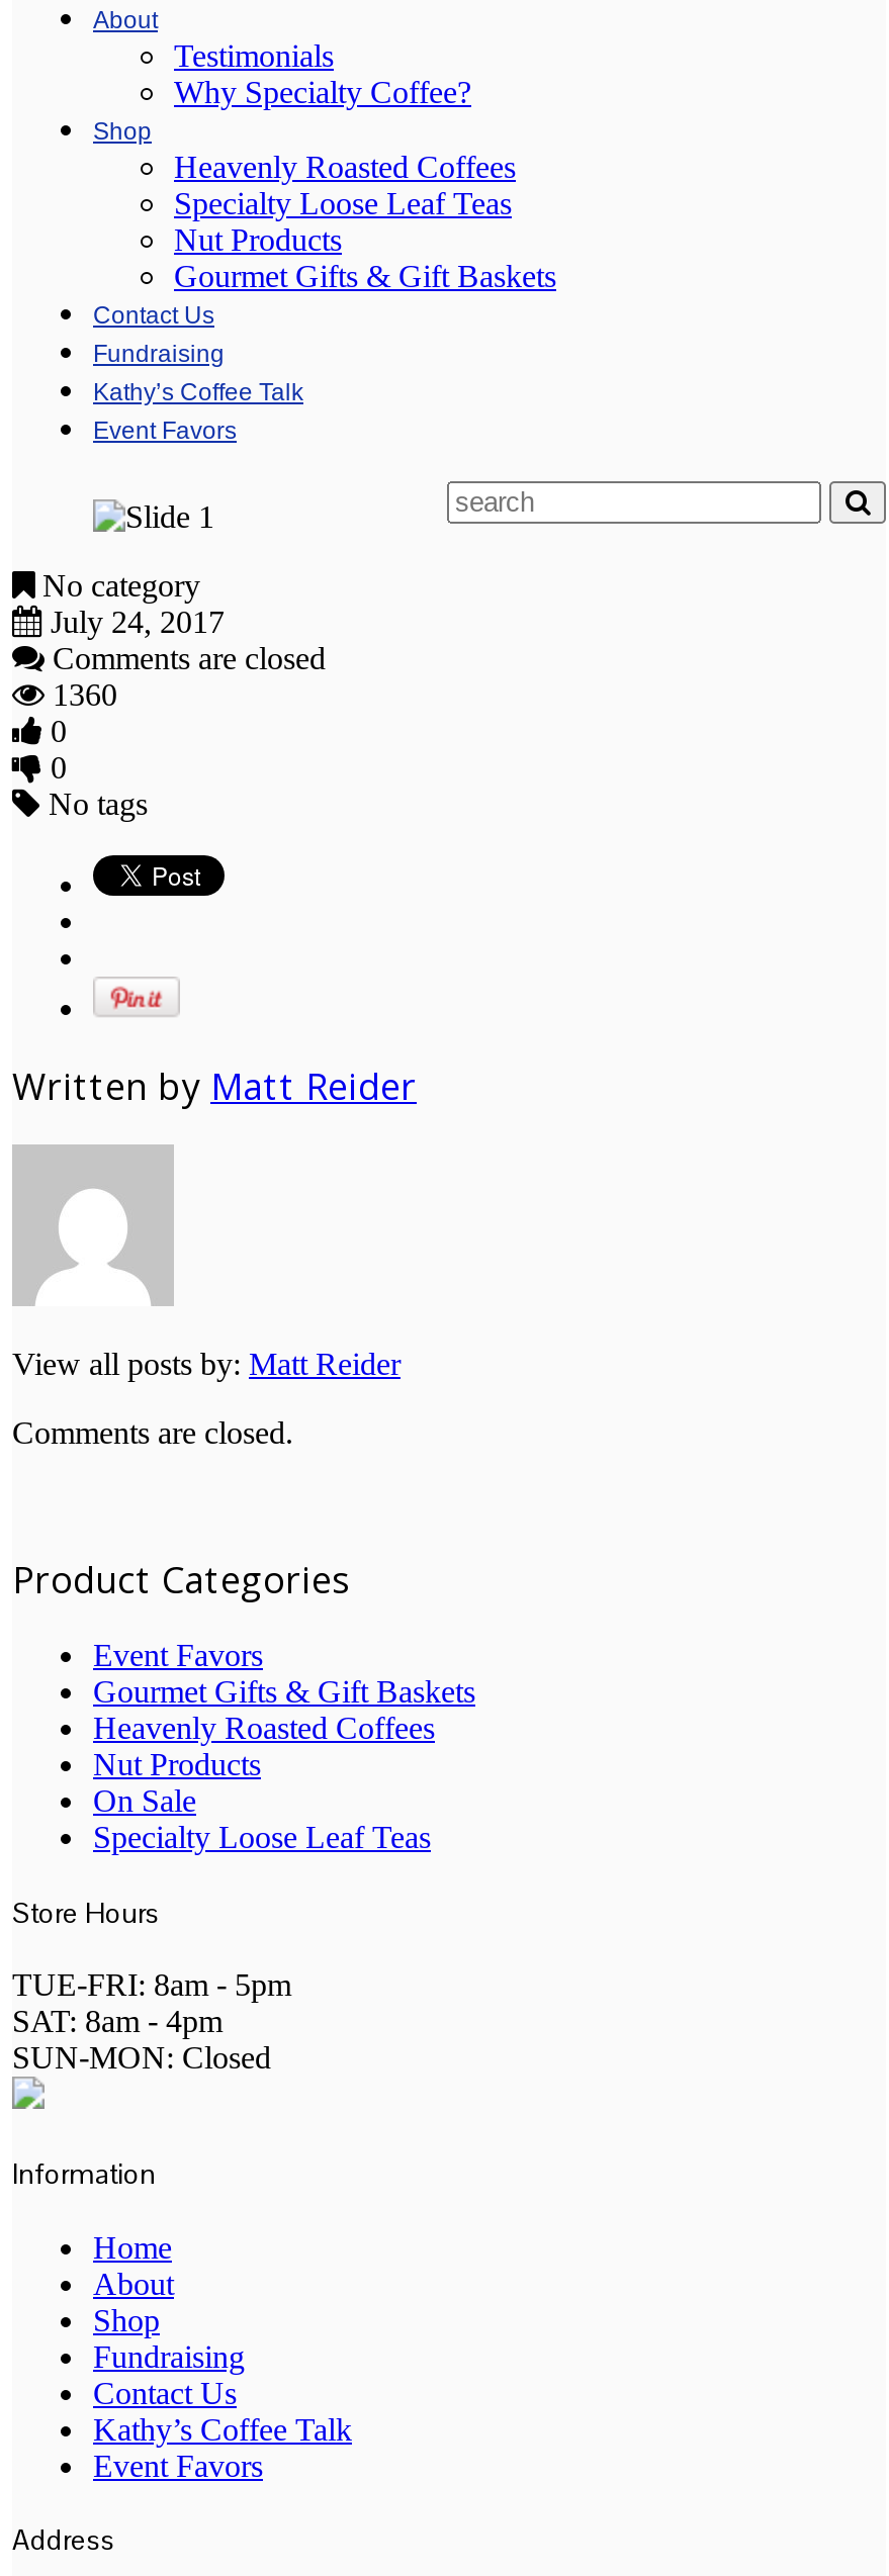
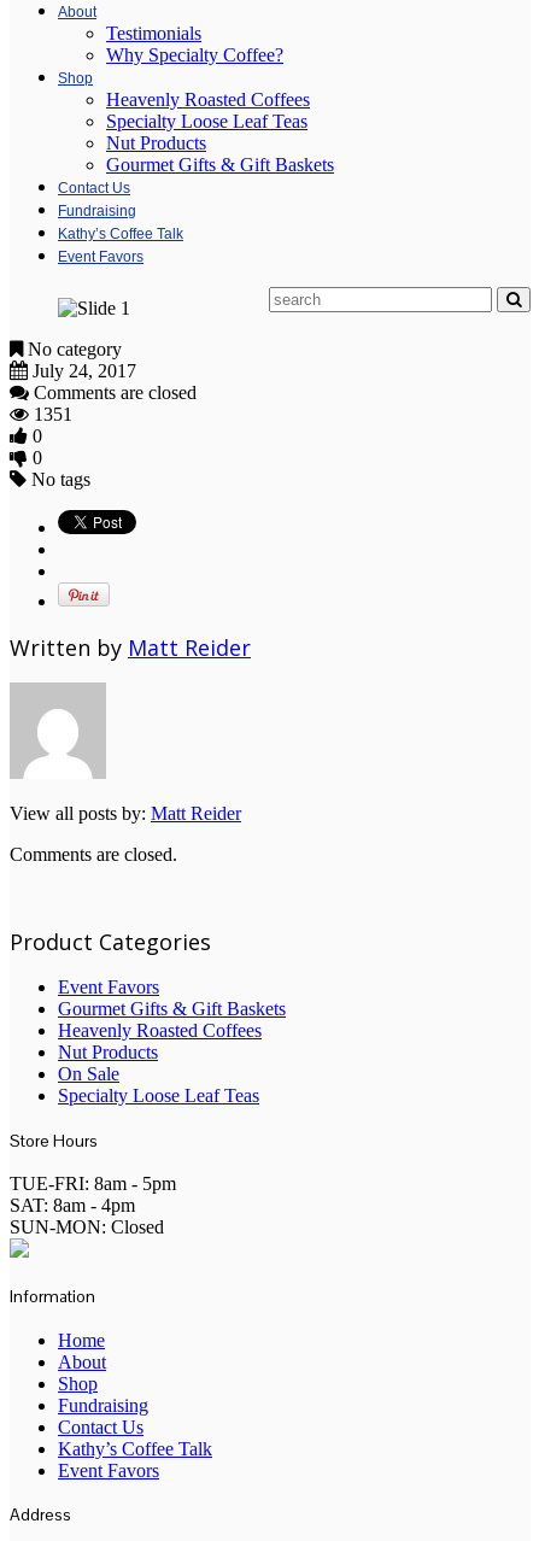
[45,678,117,712] 1360 -> [29,404,72,425] 1351

